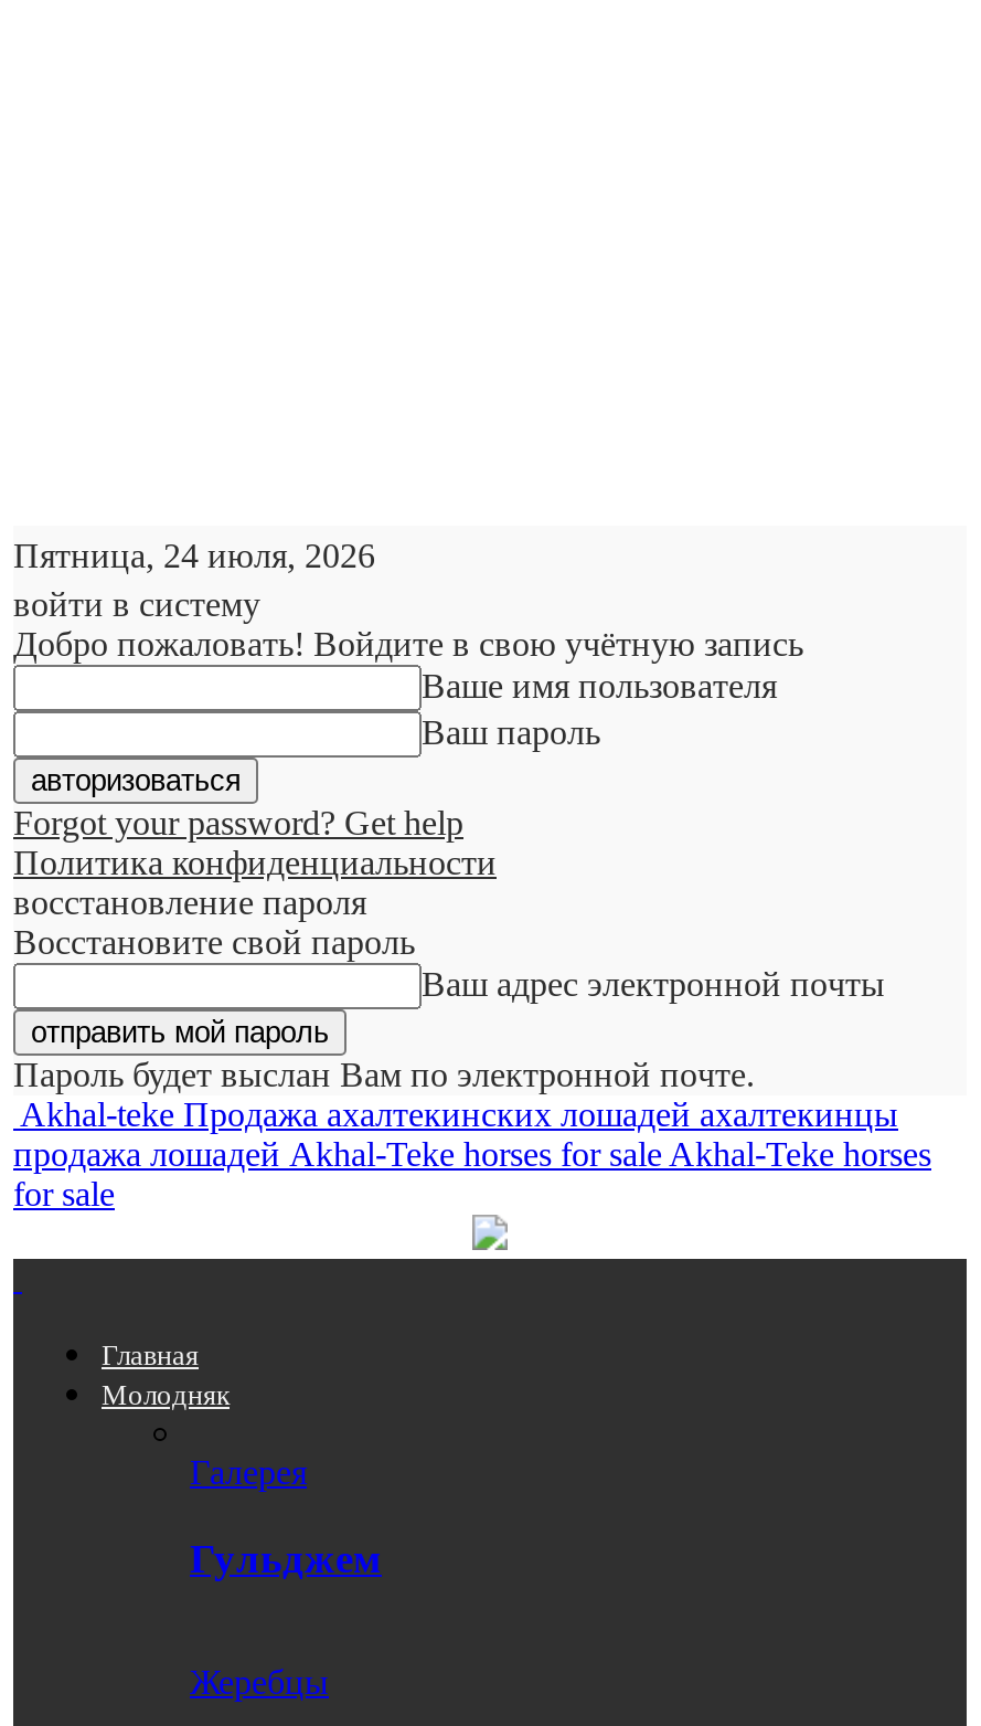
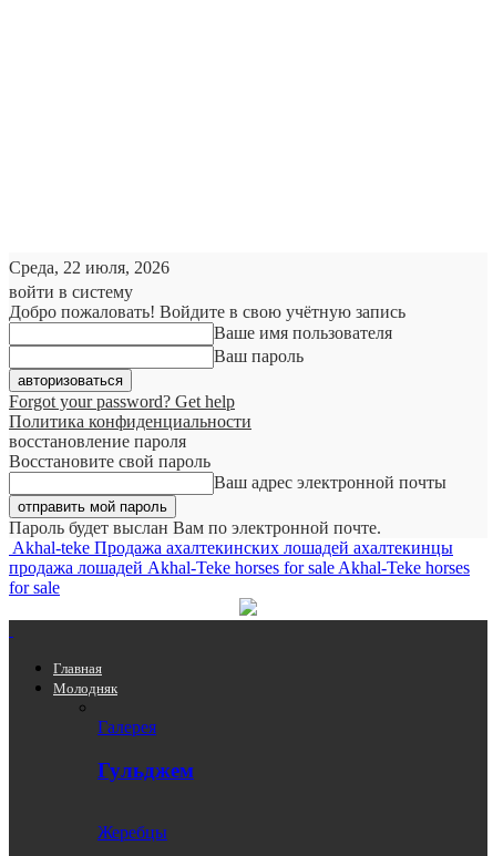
[13,537,375,574] Пятница, 24 июля, 2026 -> [9,258,170,277] Среда, 22 июля, 2026

